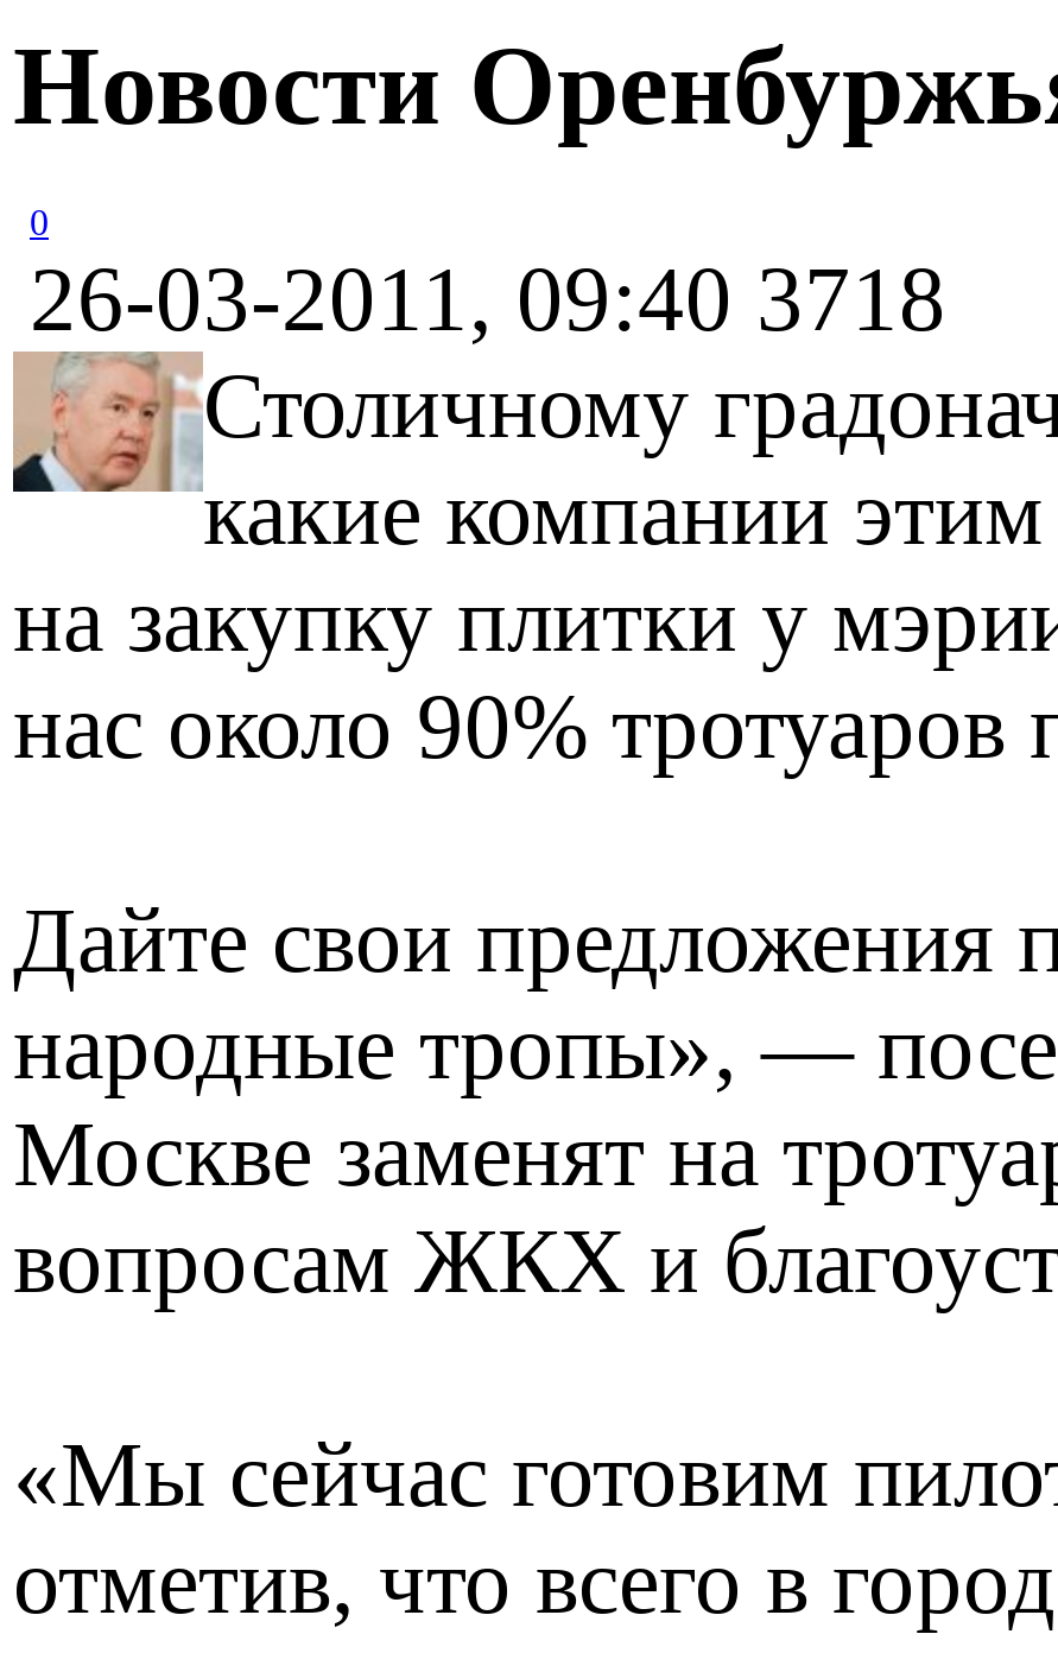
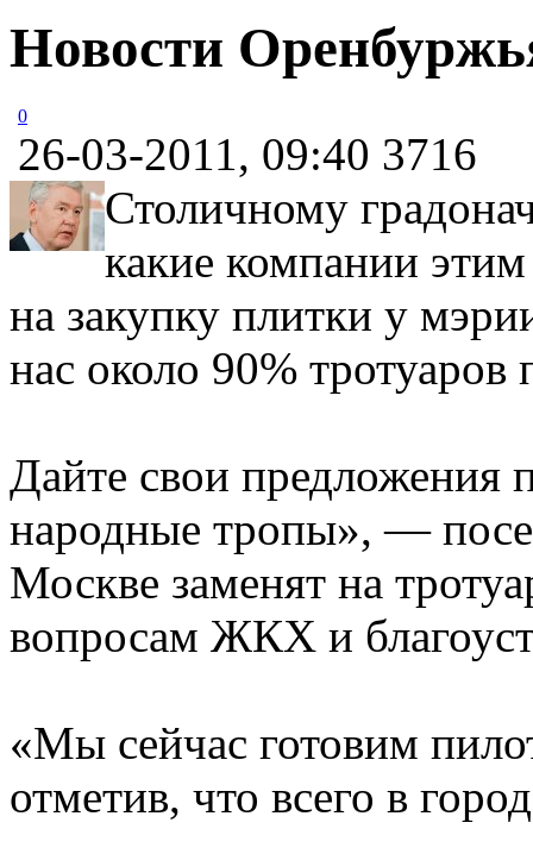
[30,247,946,349] 26-03-2011, 09:40 3718 -> [18,128,477,179] 26-03-2011, 09:40 3716

